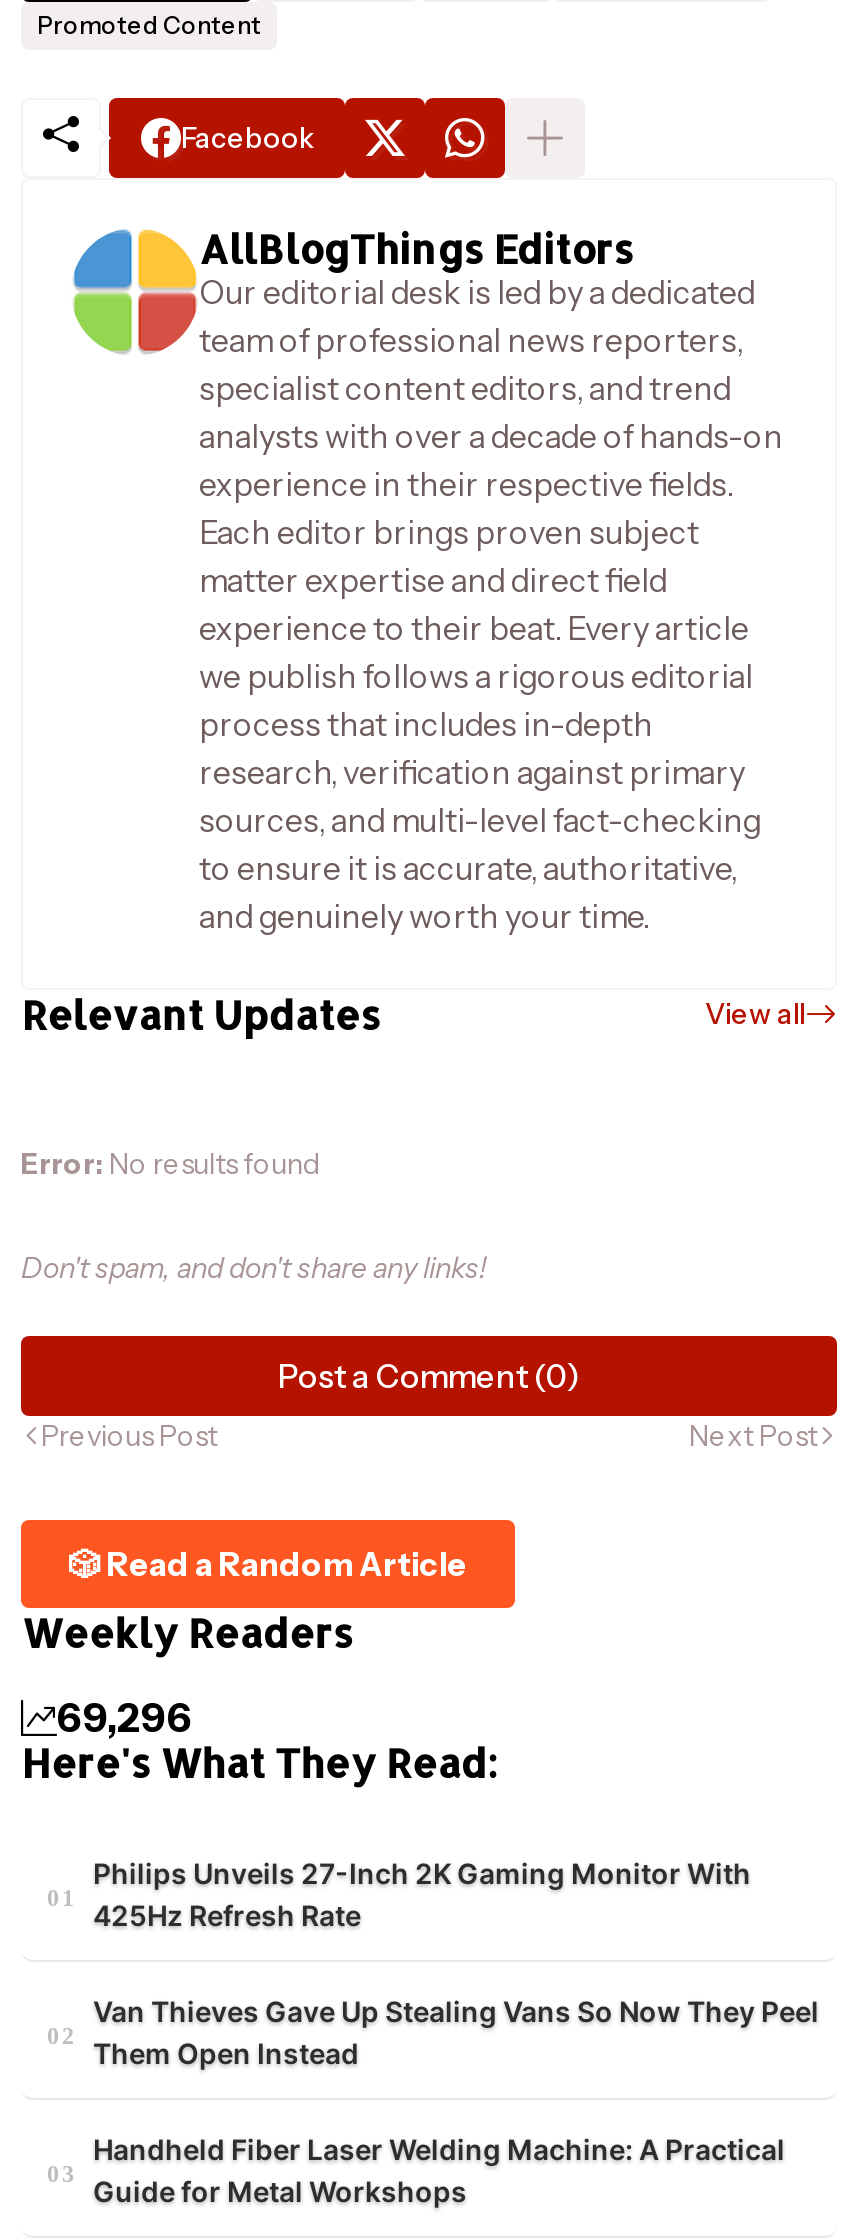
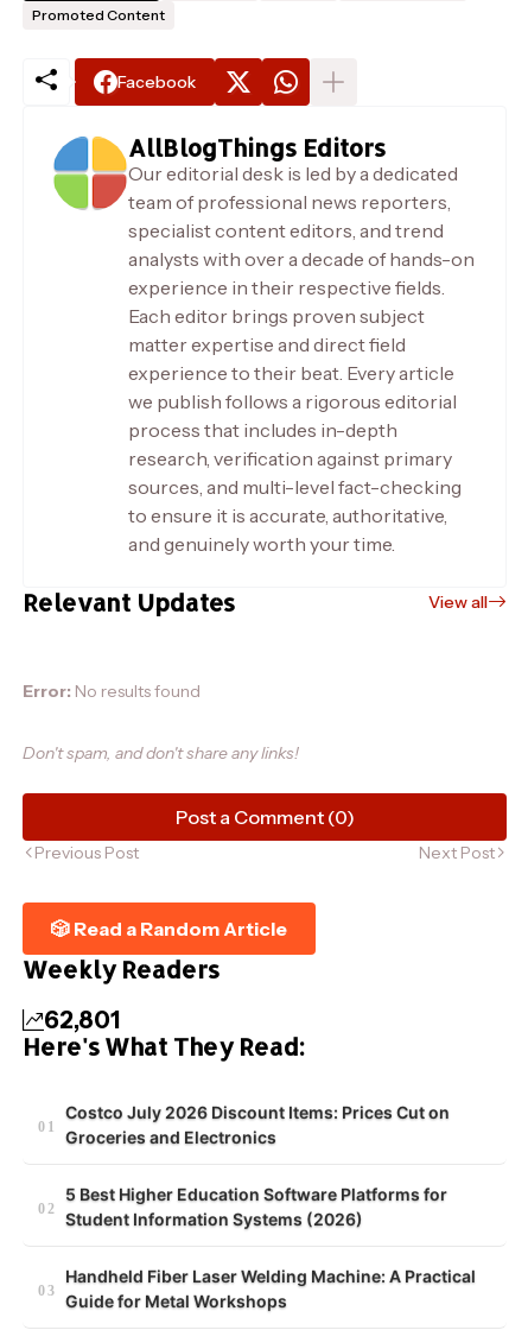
[57,1693,193,1741] 69,296 -> [44,1005,120,1034] 62,801
[93,1855,751,1931] Philips Unveils 27-Inch 2K Gaming Monitor With | 425Hz Refresh Rate -> [65,1101,450,1147] Costco July 2026 Discount Items: Prices Cut on | Groceries and Electronics
[93,1993,819,2069] Van Thieves Gave Up Stealing Vans So Now They Peel | Them Open Instead -> [65,1183,447,1228] 5 Best Higher Education Software Platforms for | Student Information Systems (2026)

